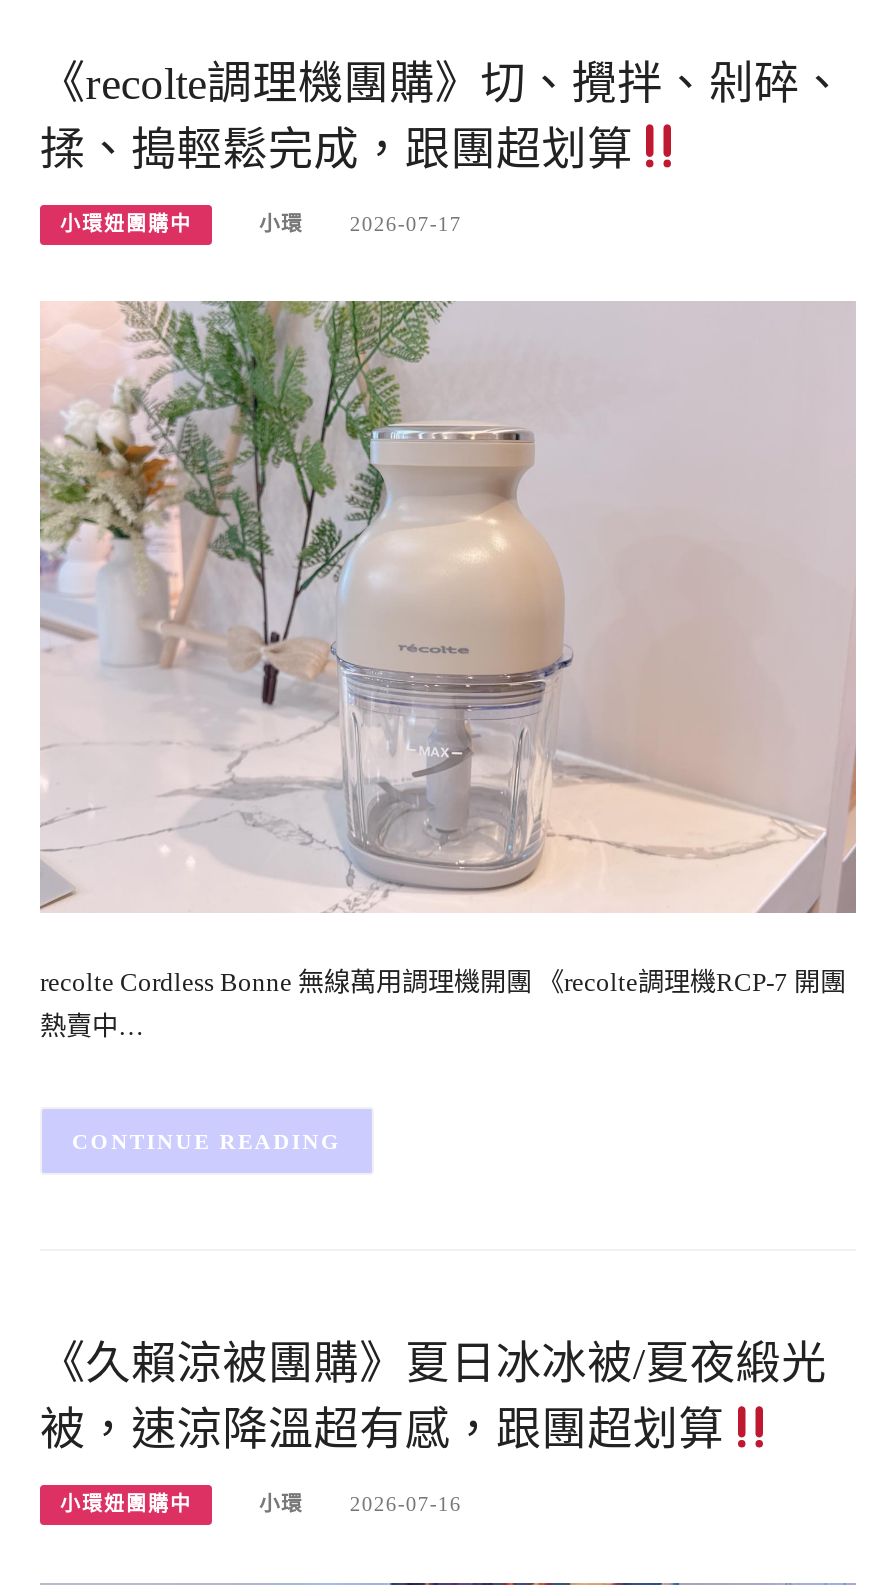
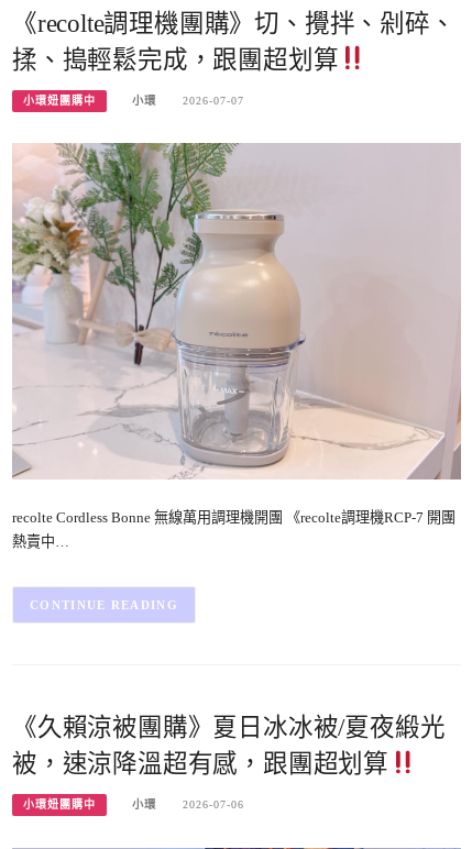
[350,213,462,235] 2026-07-17 -> [183,94,244,107] 2026-07-07
[350,1493,462,1515] 2026-07-16 -> [183,799,244,811] 2026-07-06

